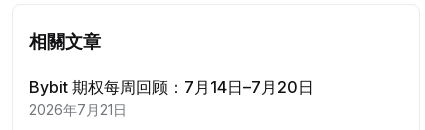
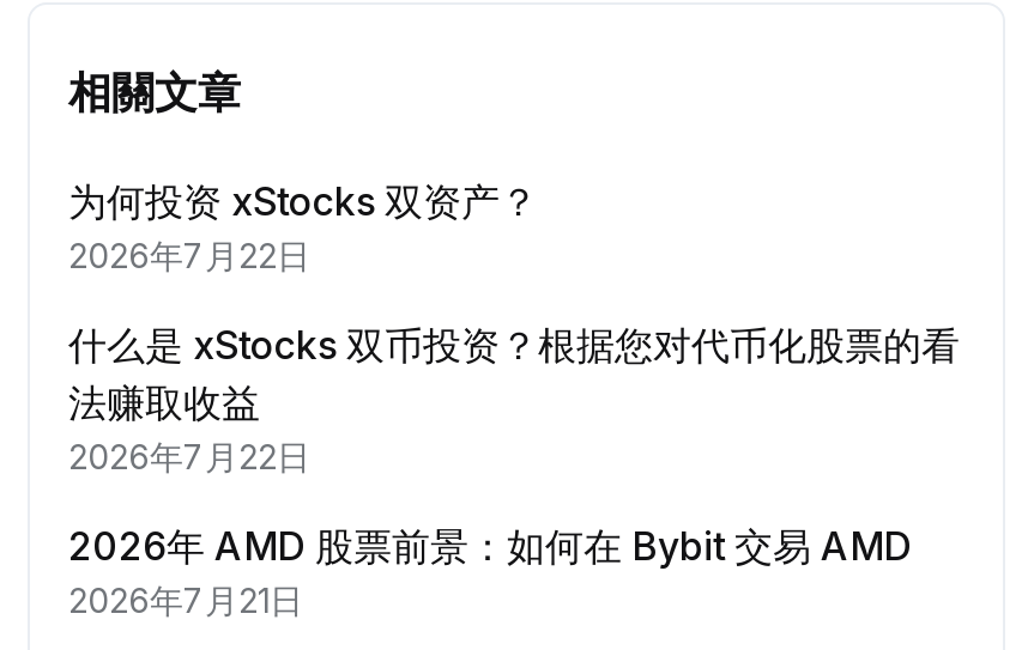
[29,77,314,97] Bybit 期权每周回顾：7月14日–7月20日 -> [68,178,960,571] 为何投资 xStocks 双资产？ | 2026年7月22日 | 什么是 xStocks 双币投资？根据您对代币化股票的看 | 法赚取收益 | 2026年7月22日 | 2026年 AMD 股票前景：如何在 Bybit 交易 AMD

